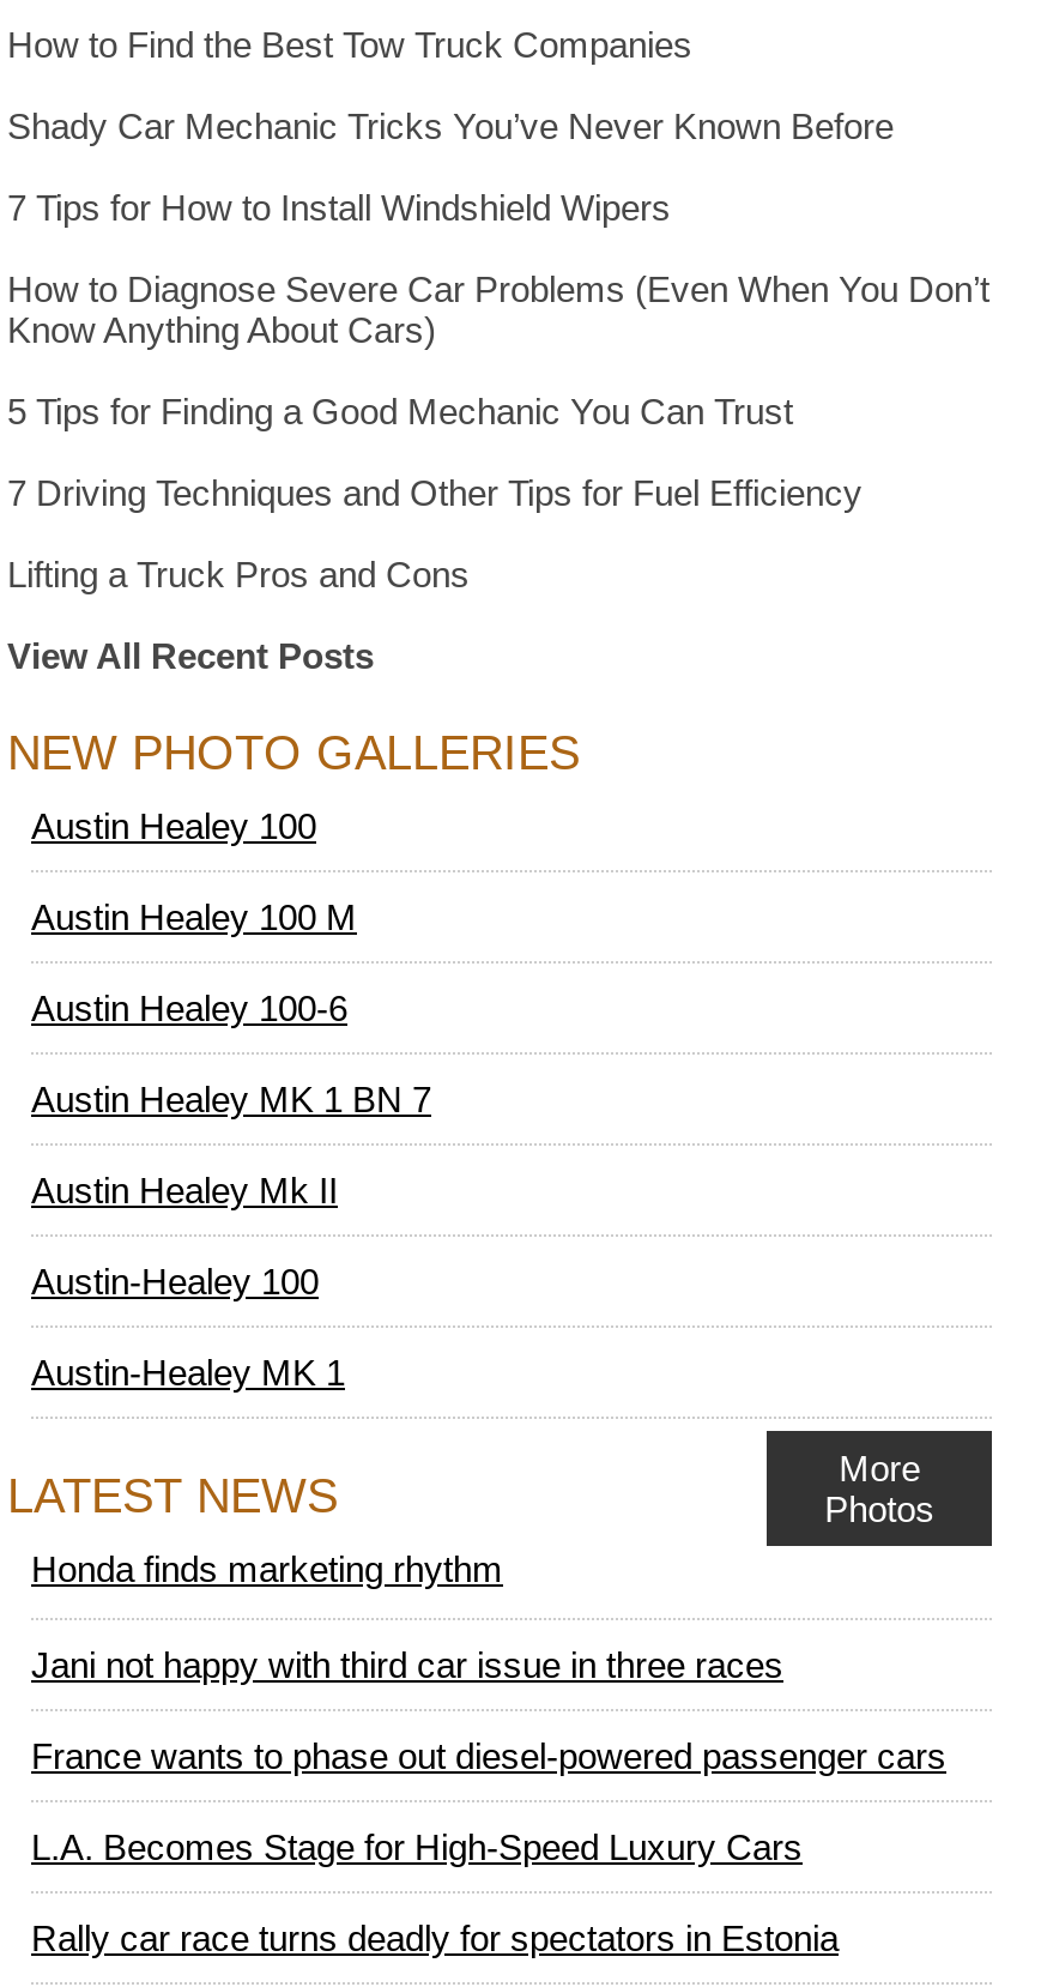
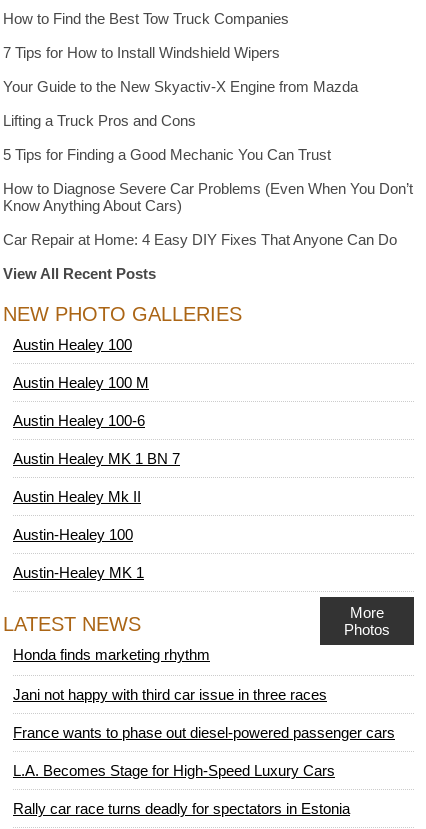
[7,105,894,146] Shady Car Mechanic Tricks You’ve Never Known Before -> none
moved [7,186,671,227] -> [3,44,280,61]: 7 Tips for How to Install Windshield Wipers
none -> [3,78,358,95] Your Guide to the New Skyactiv-X Engine from Mazda
moved [7,268,989,349] -> [3,180,413,214]: How to Diagnose Severe Car Problems (Even When You Don’t | Know Anything About Cars)
moved [7,390,793,594] -> [3,112,331,163]: Lifting a Truck Pros and Cons | 5 Tips for Finding a Good Mechanic You Can Trust
[7,472,863,512] 7 Driving Techniques and Other Tips for Fuel Efficiency -> [3,231,397,248] Car Repair at Home: 4 Easy DIY Fixes That Anyone Can Do

